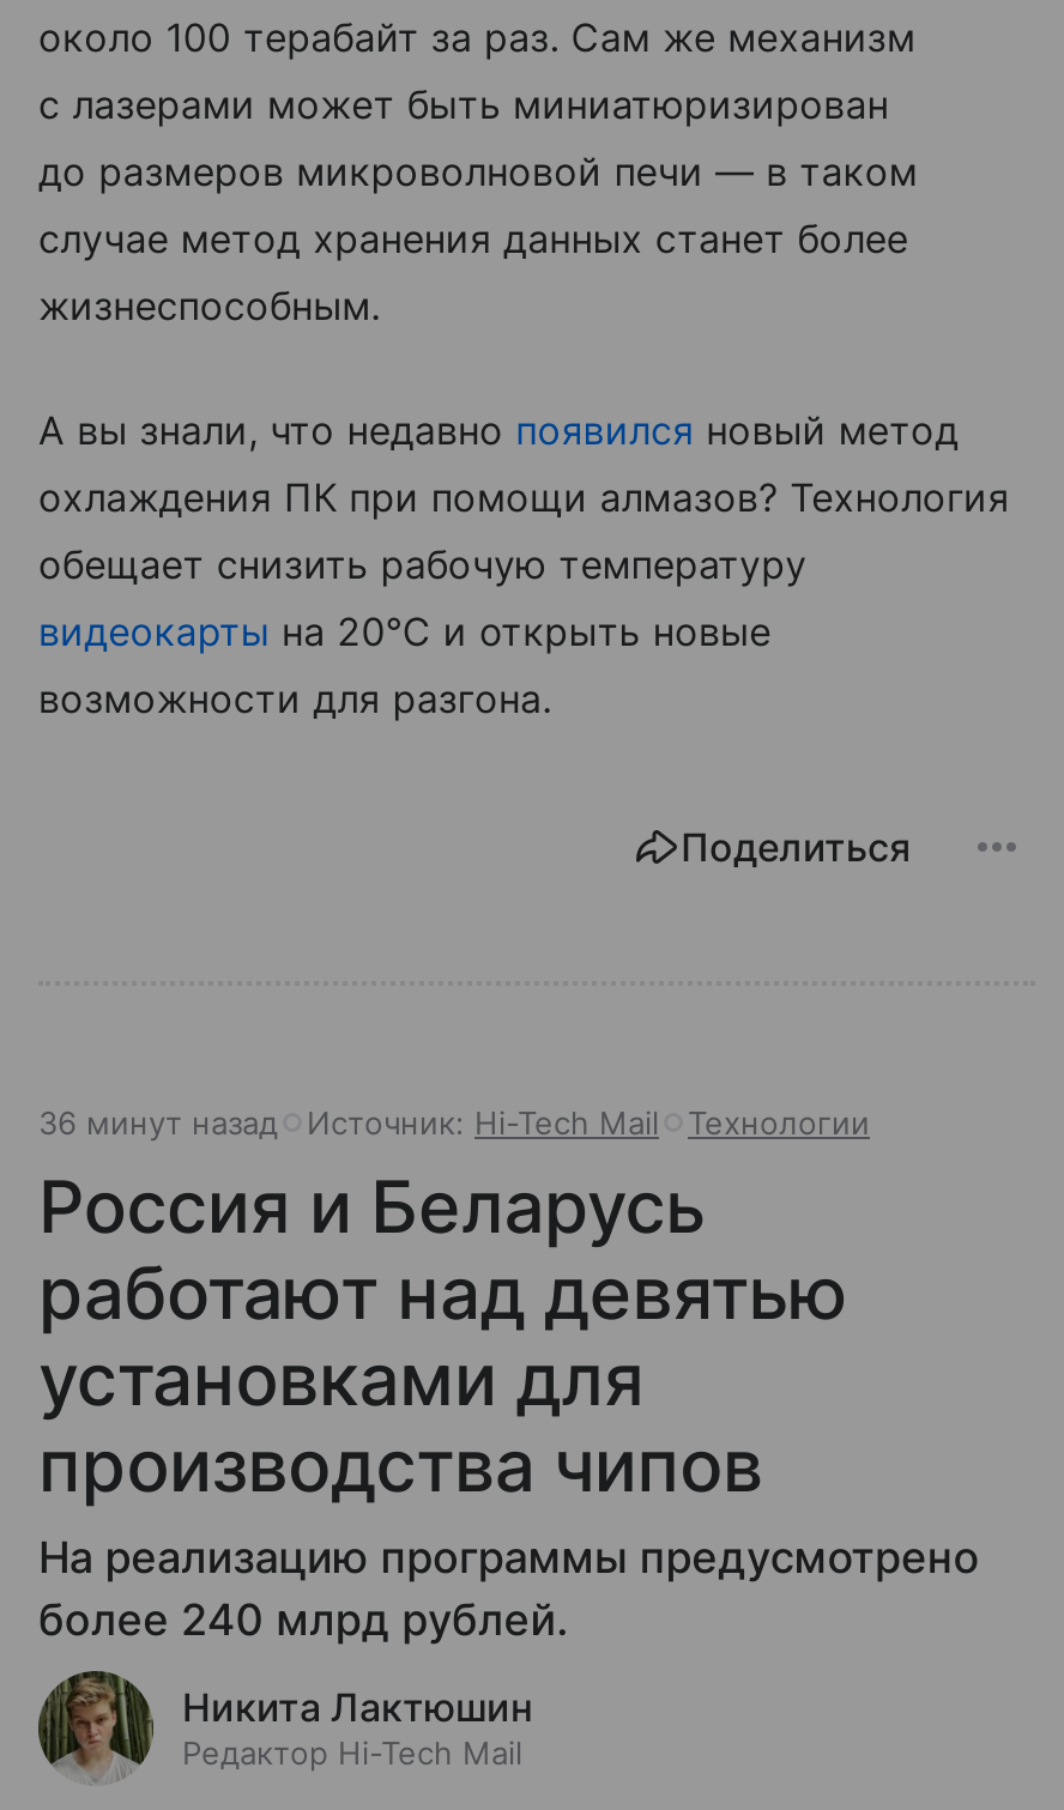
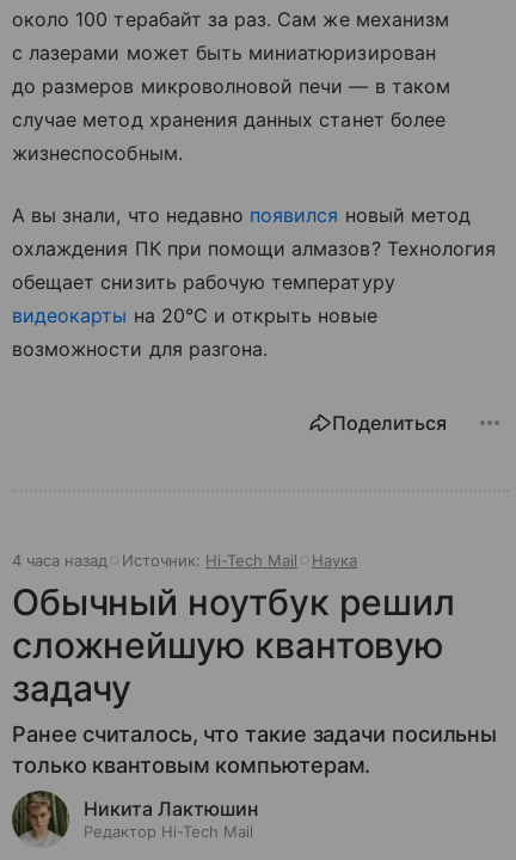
[38,1104,278,1143] 36 минут назад -> [12,551,107,570] 4 часа назад
[38,1104,979,1646] Технологии | Россия и Беларусь | работают над девятью | установками для | производства чипов | На реализацию программы предусмотрено | более 240 млрд рублей. -> [12,551,497,778] Наука | Обычный ноутбук решил | сложнейшую квантовую | задачу | Ранее считалось, что такие задачи посильны | только квантовым компьютерам.

